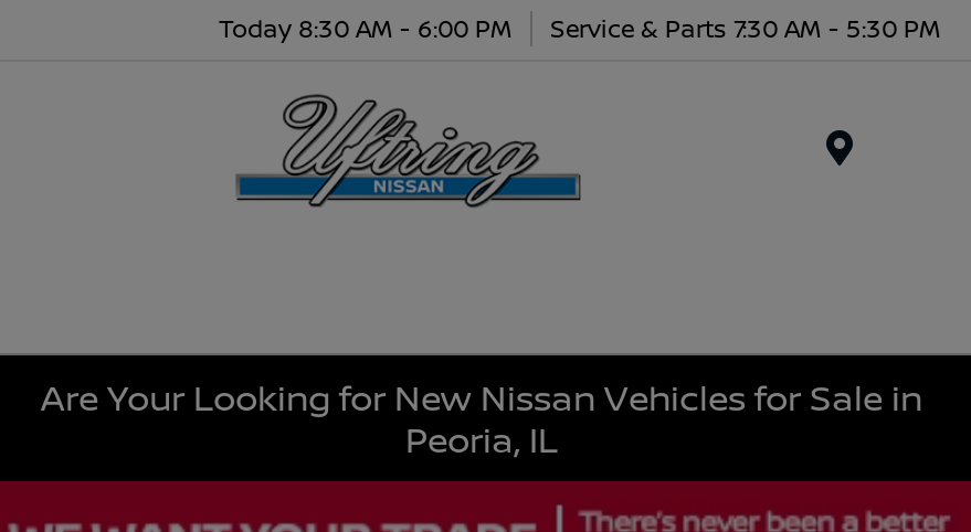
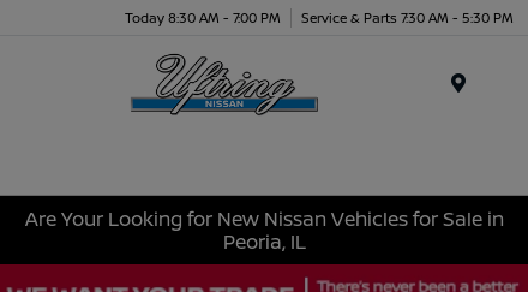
[219,10,941,43] Today 8:30 AM - 6:00 PM Service & Parts 7:30 AM - 5:30 PM -> [125,8,514,26] Today 8:30 AM - 7:00 PM Service & Parts 7:30 AM - 5:30 PM

